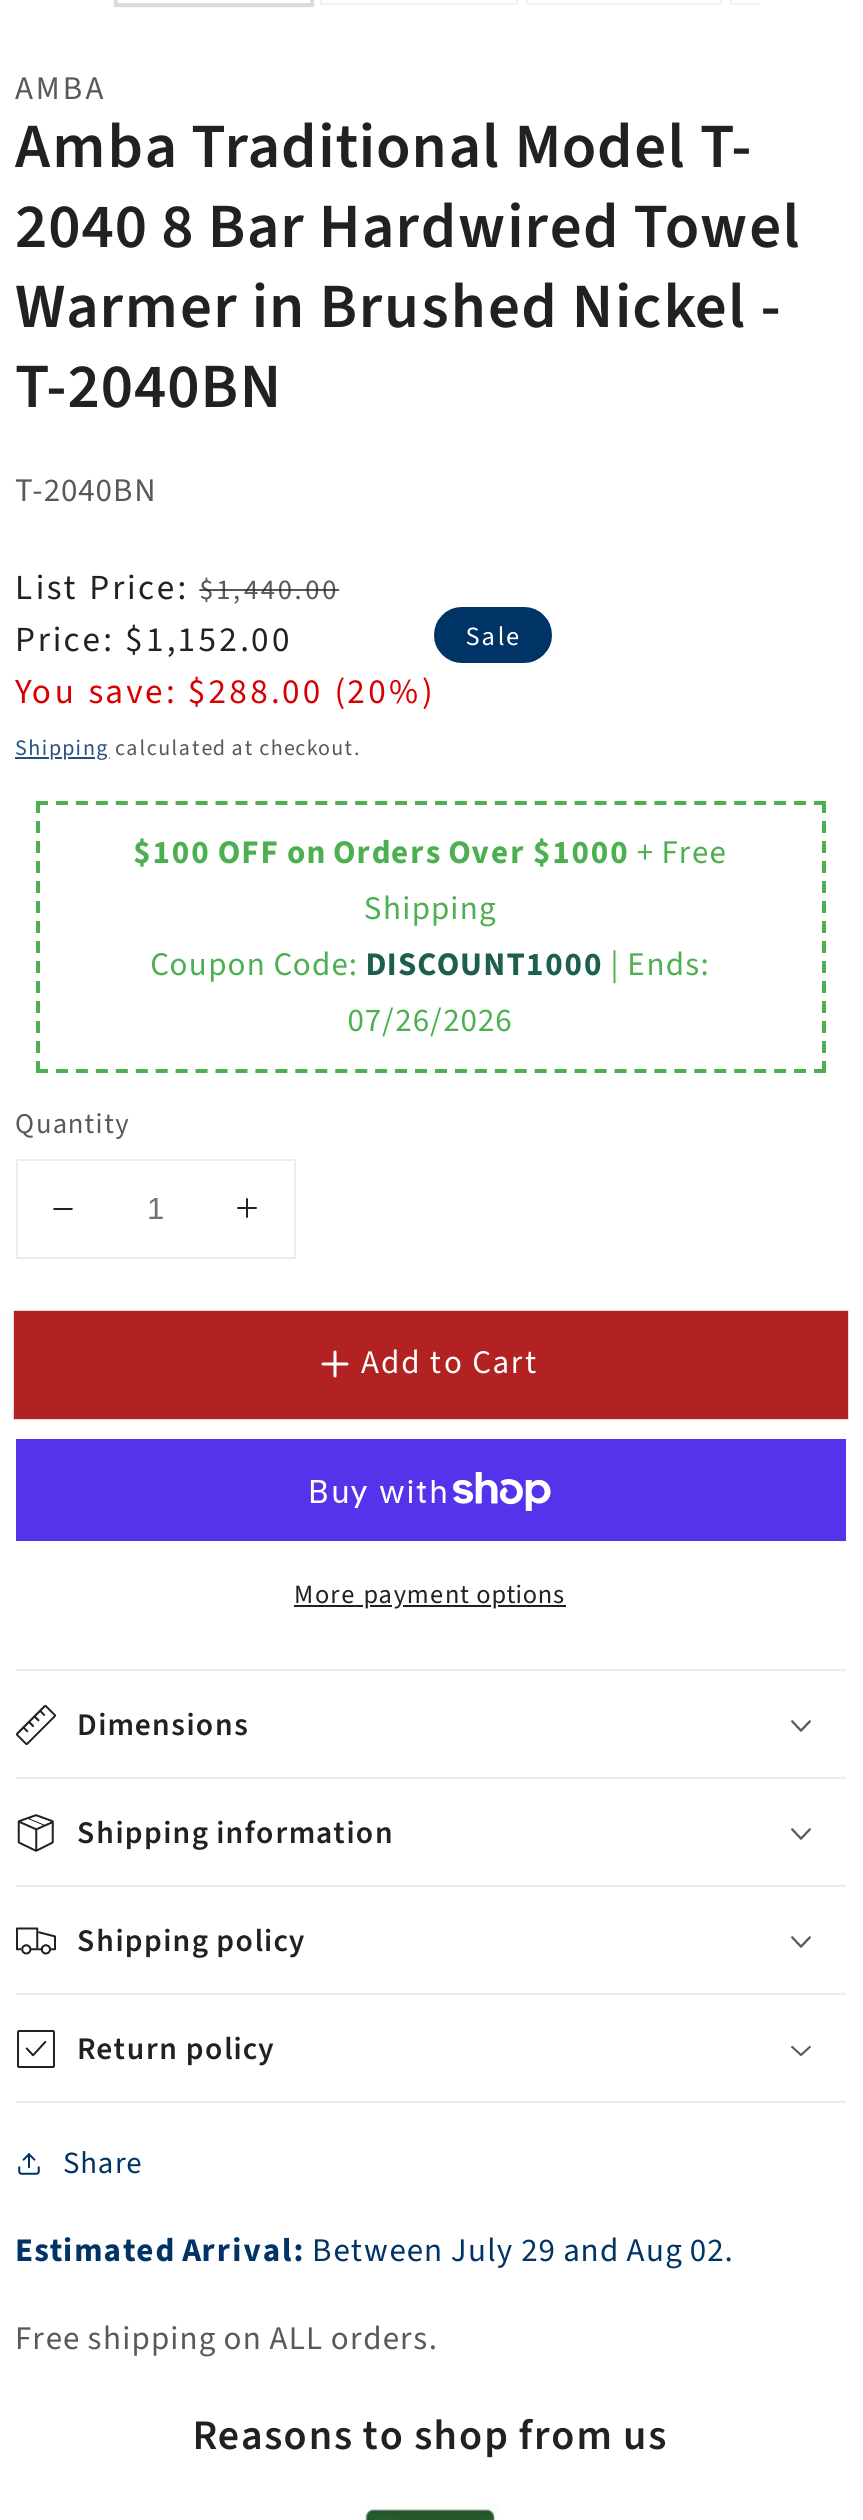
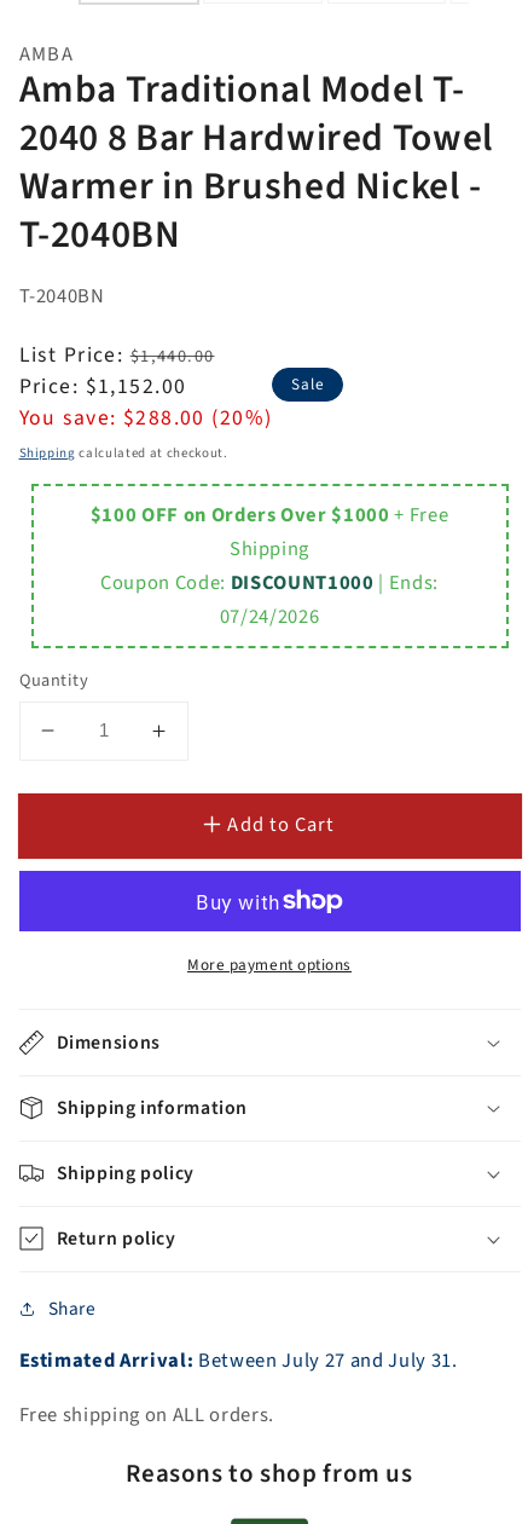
[347,997,513,1045] 07/26/2026 -> [220,603,319,632] 07/24/2026
[15,2227,734,2275] Estimated Arrival: Between July 29 and Aug 02. -> [19,1347,457,1376] Estimated Arrival: Between July 27 and July 31.

